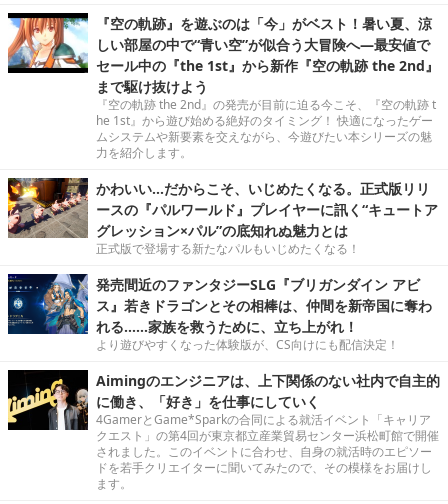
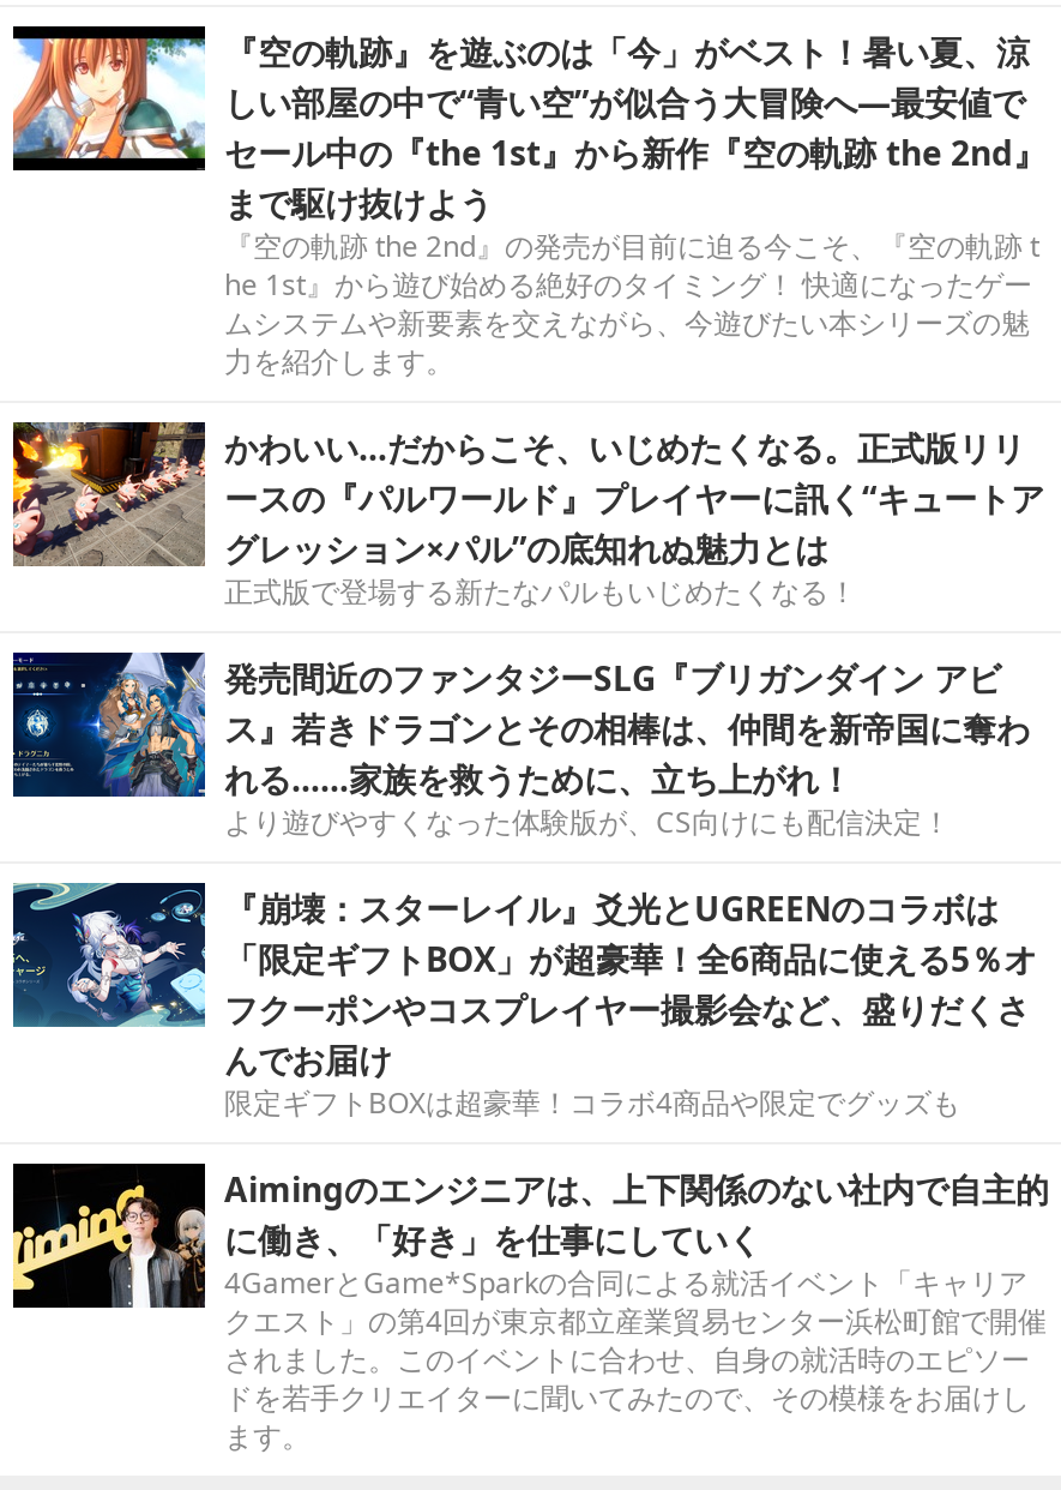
none -> [11,881,1037,1123] [image] | 『崩壊：スターレイル』爻光とUGREENのコラボは | 「限定ギフトBOX」が超豪華！全6商品に使える5％オ | フクーポンやコスプレイヤー撮影会など、盛りだくさ | んでお届け | 限定ギフトBOXは超豪華！コラボ4商品や限定でグッズも

